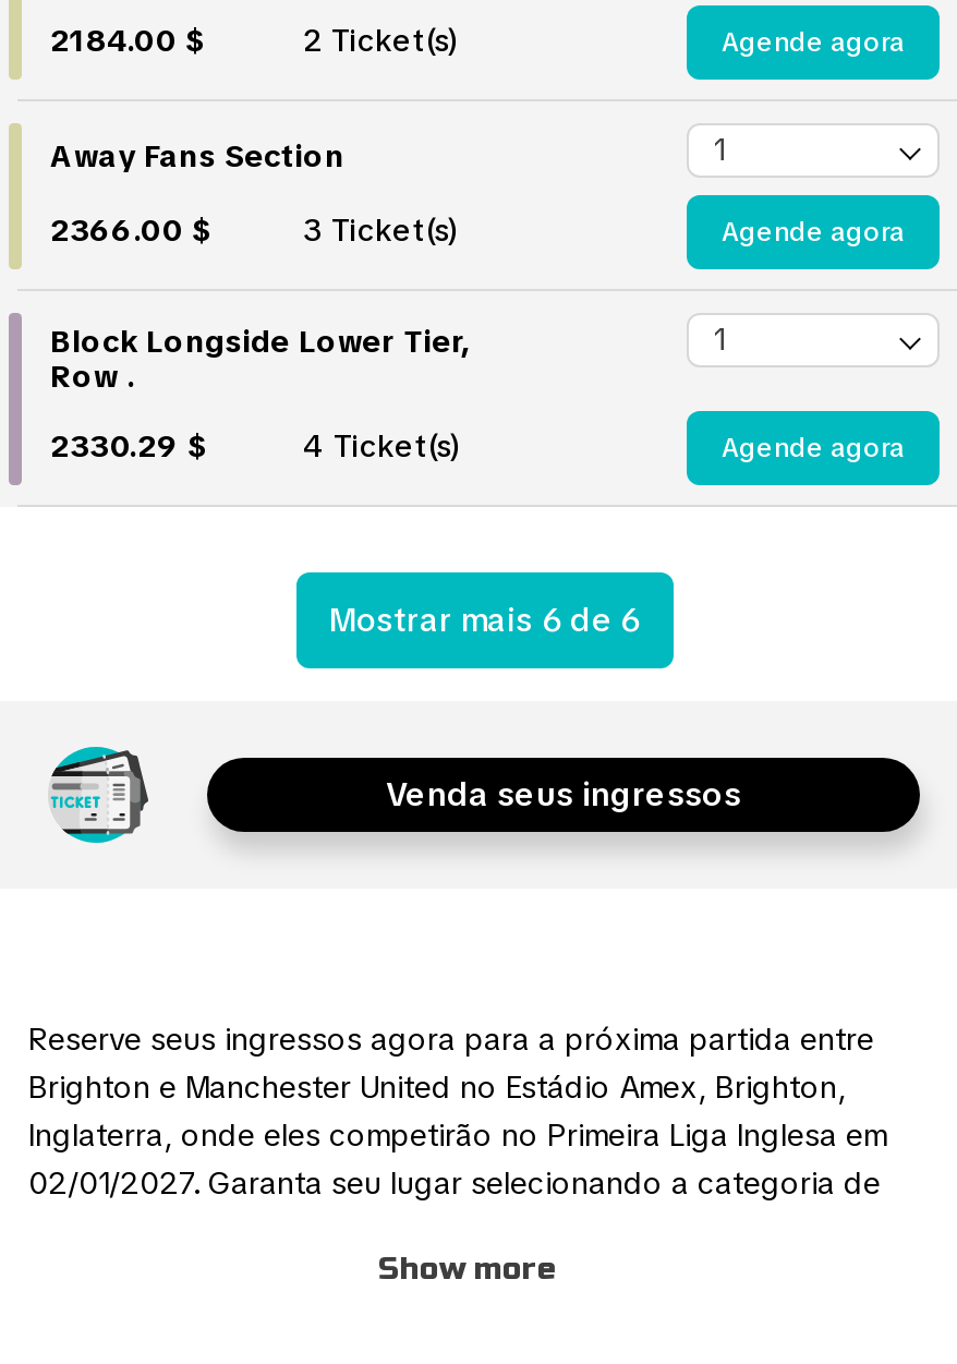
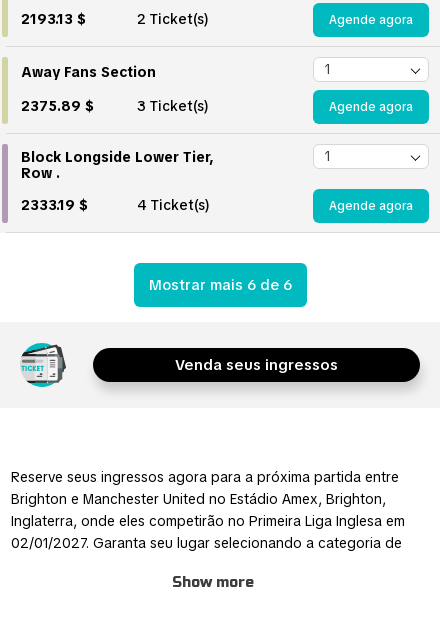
[50,20,205,59] 2184.00 $ -> [21,9,86,27] 2193.13 $
[50,209,211,249] 2366.00 $ -> [21,96,94,114] 2375.89 $
[50,425,207,464] 2330.29 $ -> [21,195,88,213] 2333.19 $

